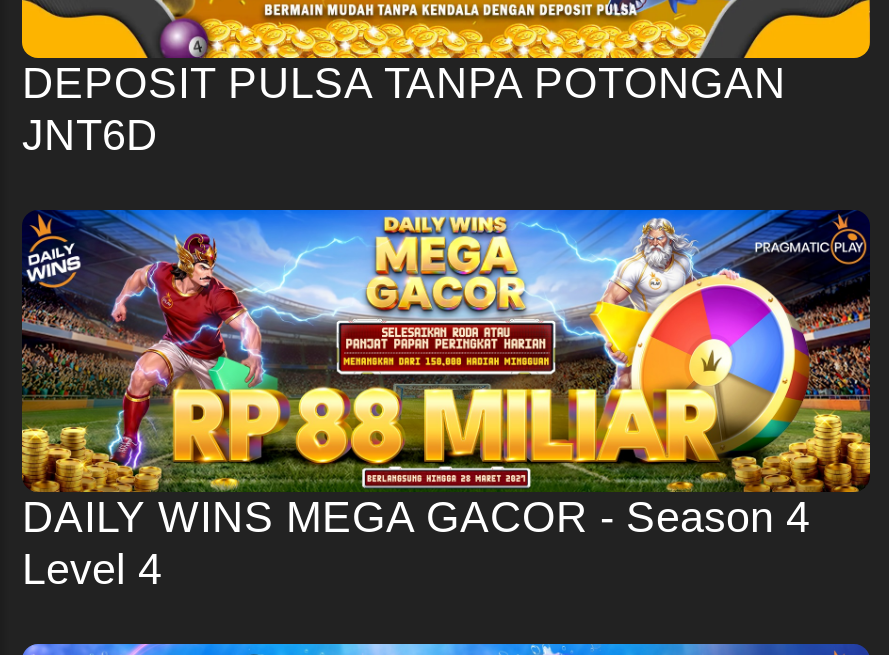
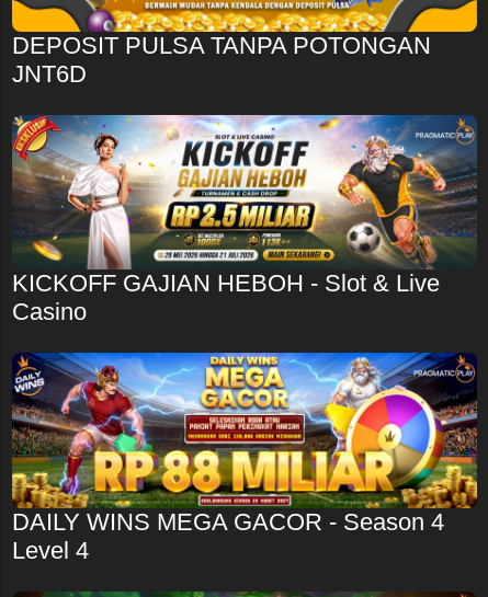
none -> [12,114,477,326] [image] | KICKOFF GAJIAN HEBOH - Slot & Live | Casino

